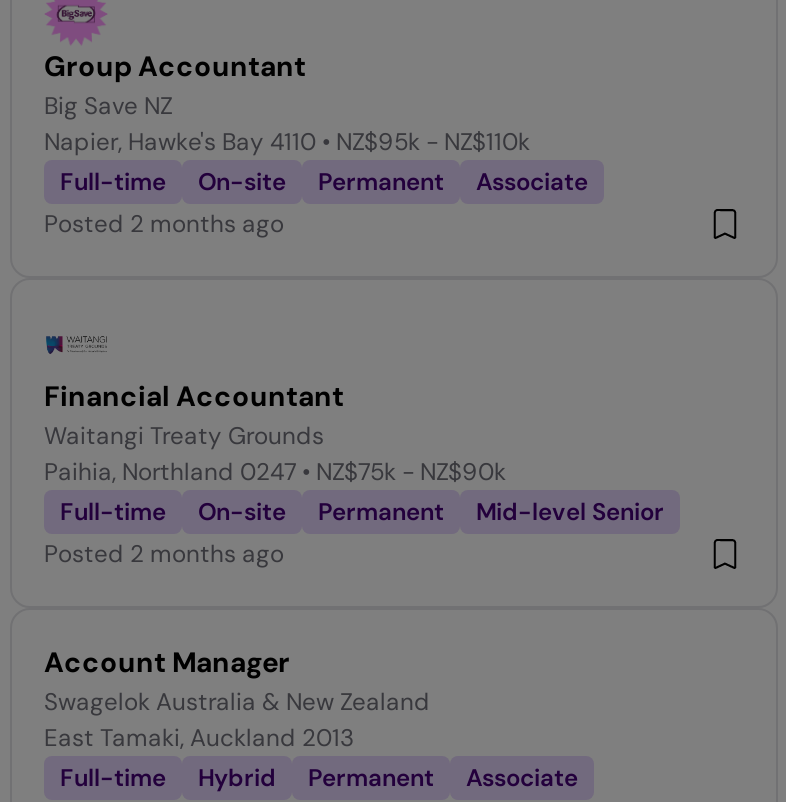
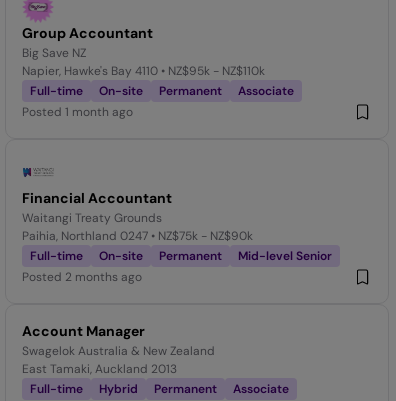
[44,209,284,241] Posted 2 months ago -> [22,104,133,120] Posted 1 month ago

